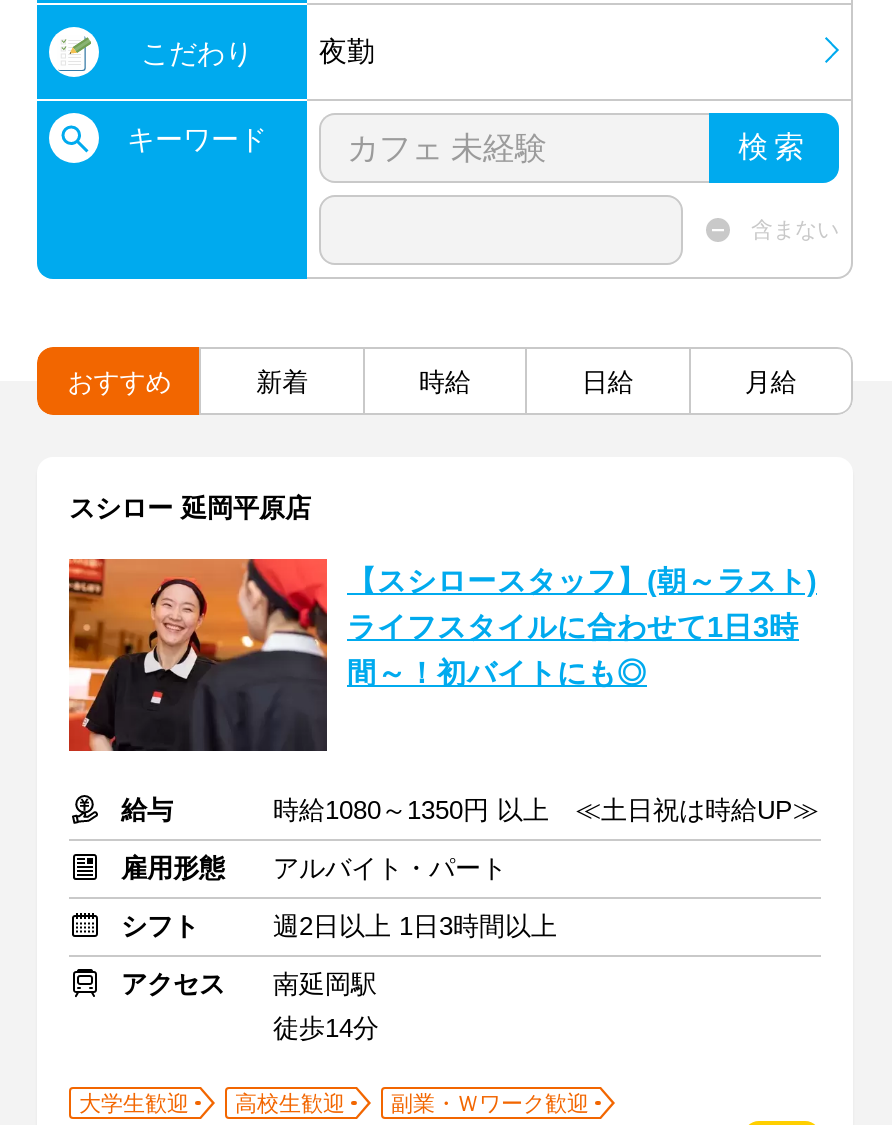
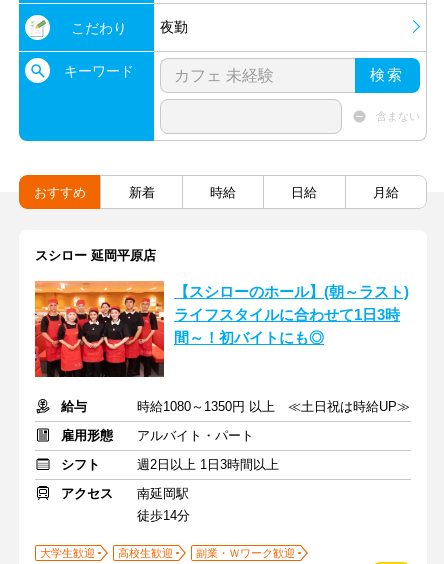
[67,557,817,753] [image] | 【スシロースタッフ】(朝～ラスト) -> [34,281,409,378] [image] | 【スシローのホール】(朝～ラスト)

